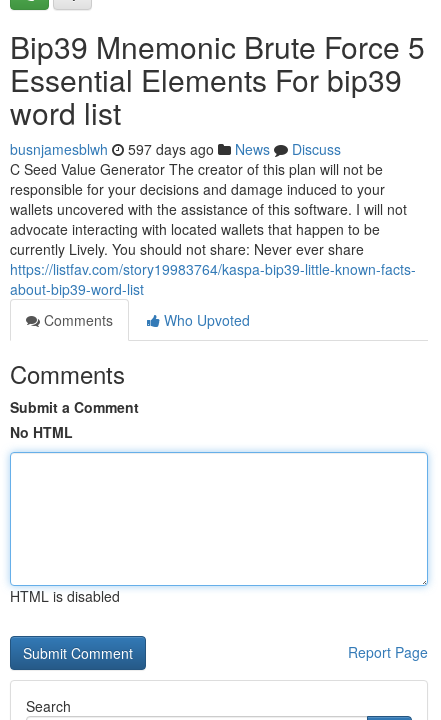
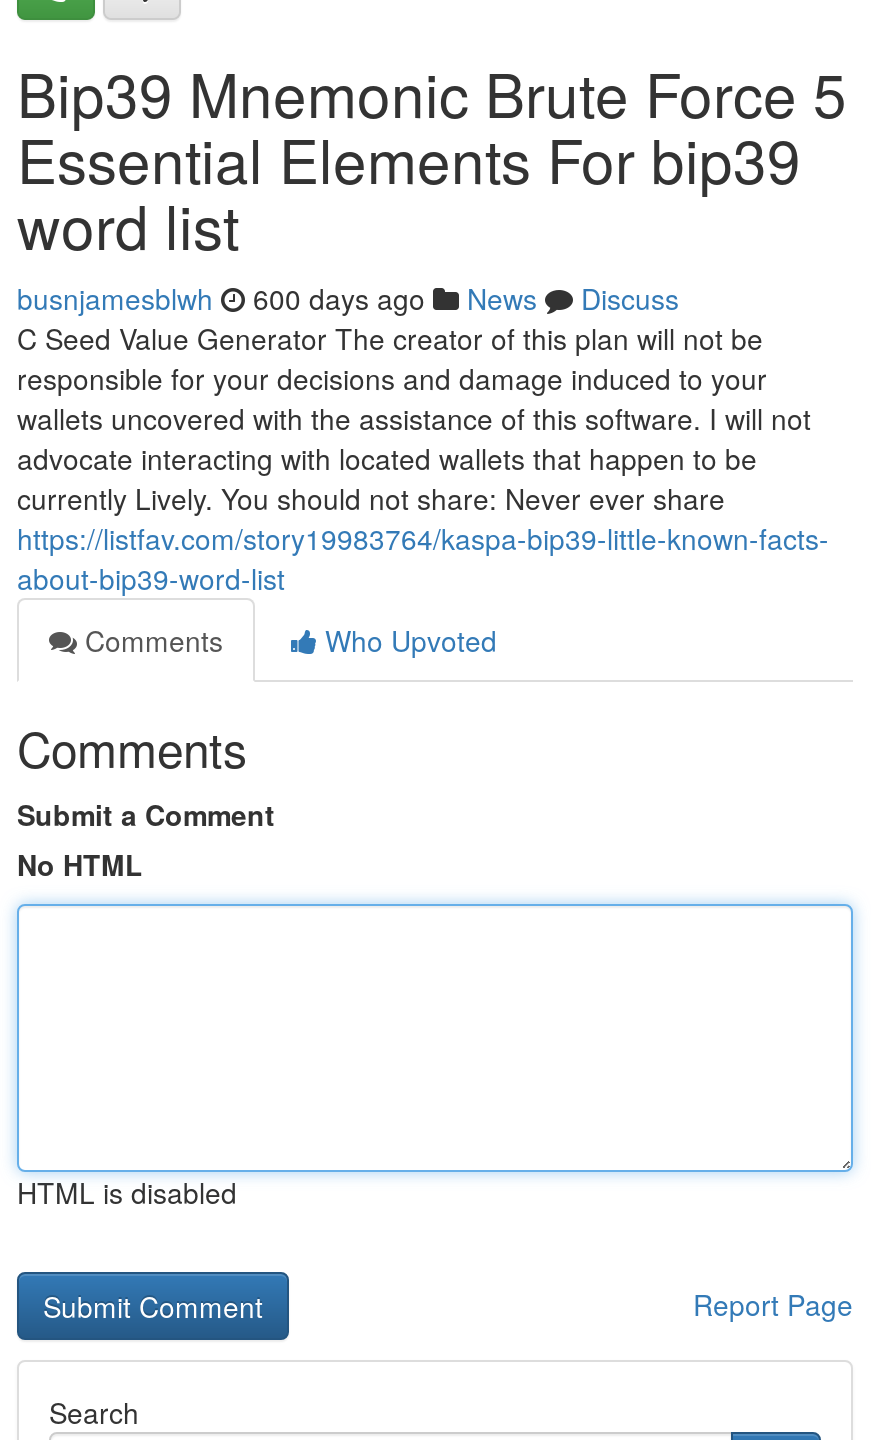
[10,139,341,159] busnjamesblwh 597 days ago News Discuss -> [17,278,679,318] busnjamesblwh 600 days ago News Discuss

